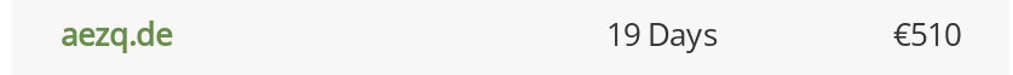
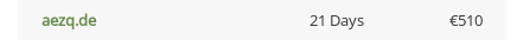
[606,12,718,56] 19 Days -> [309,9,363,31] 21 Days

